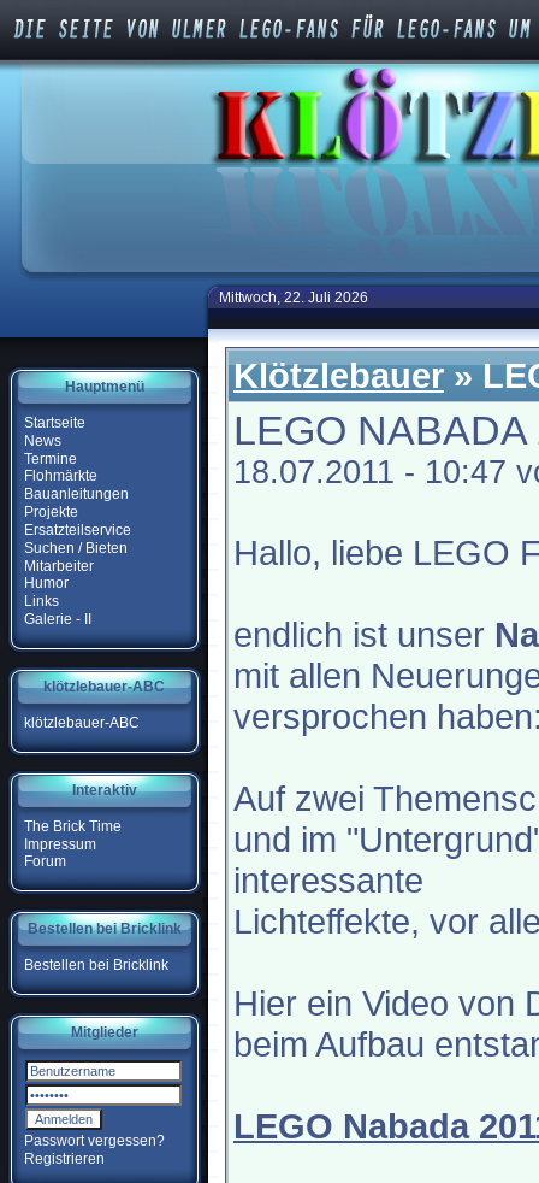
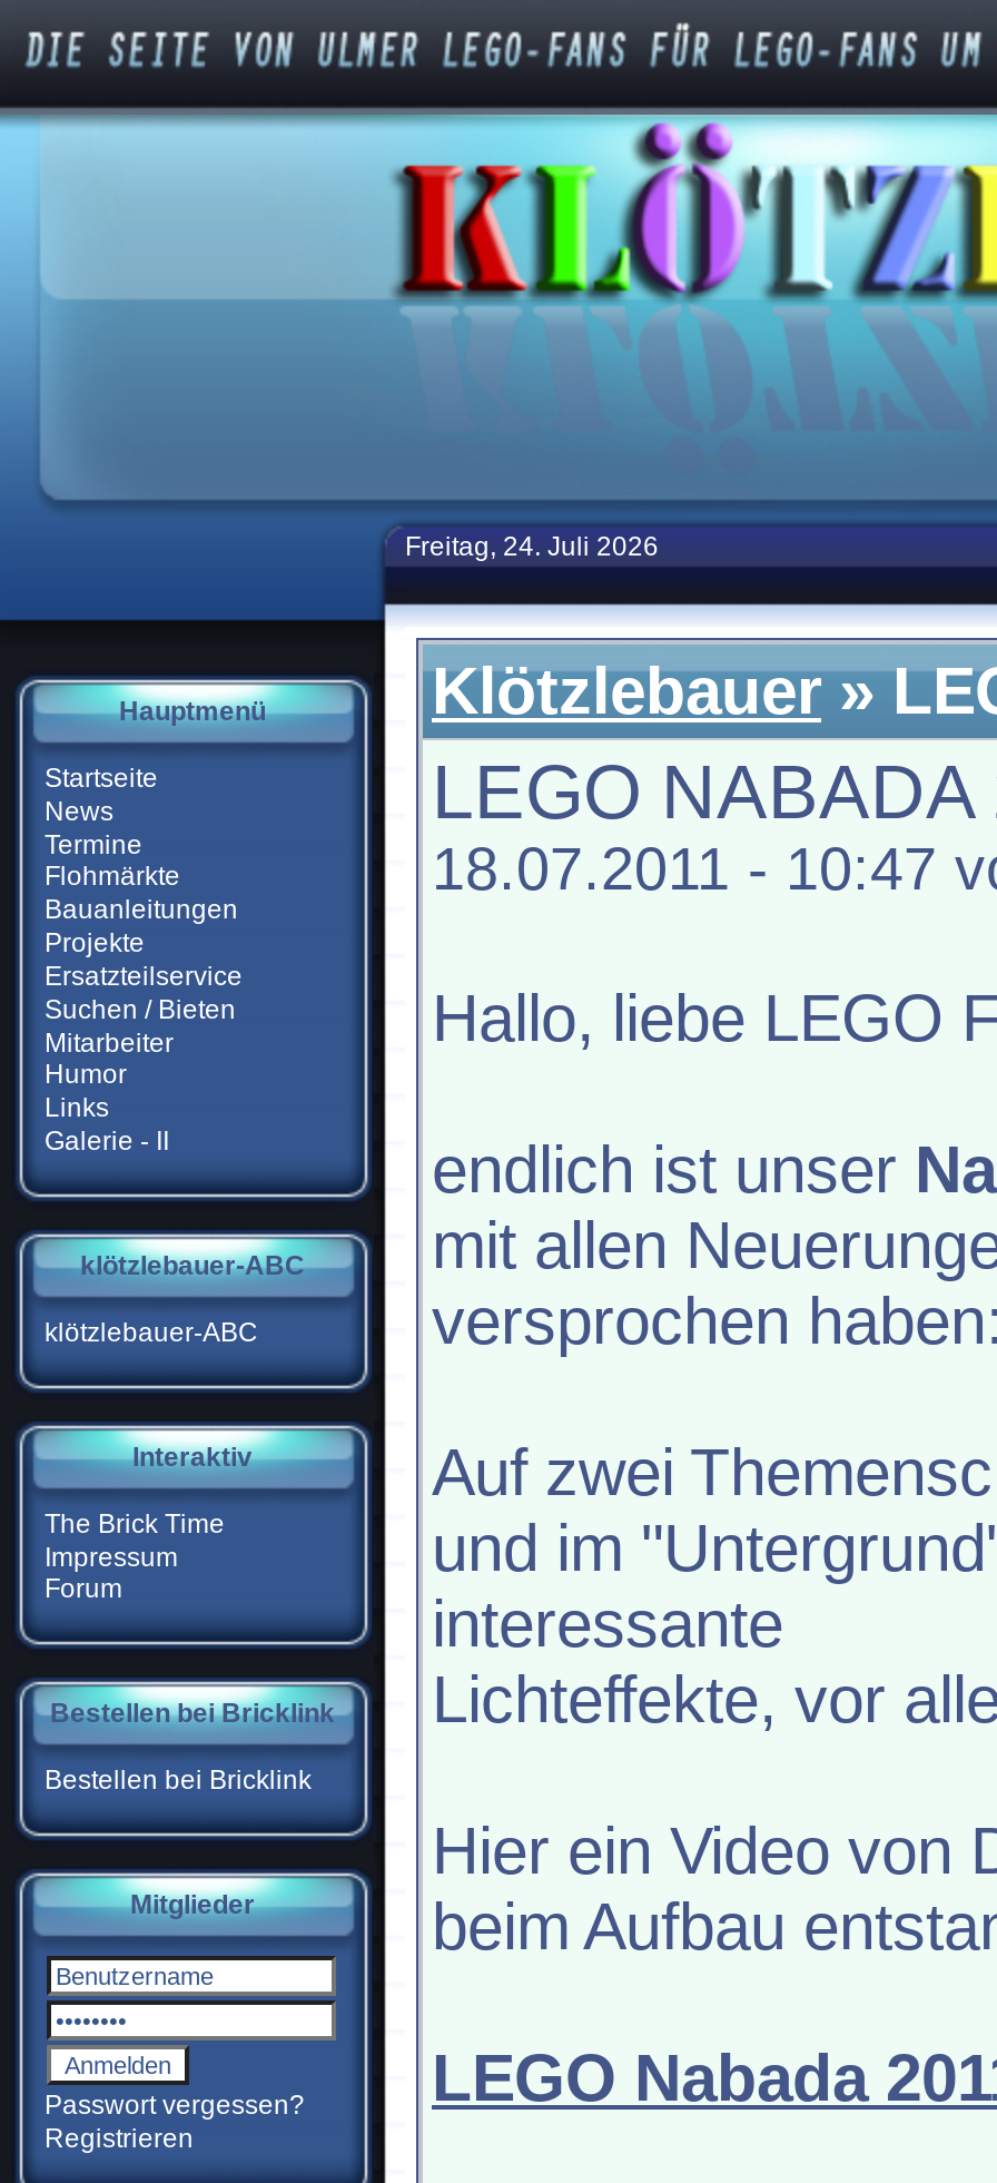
[219,289,368,306] Mittwoch, 22. Juli 2026 -> [405,531,659,562] Freitag, 24. Juli 2026

